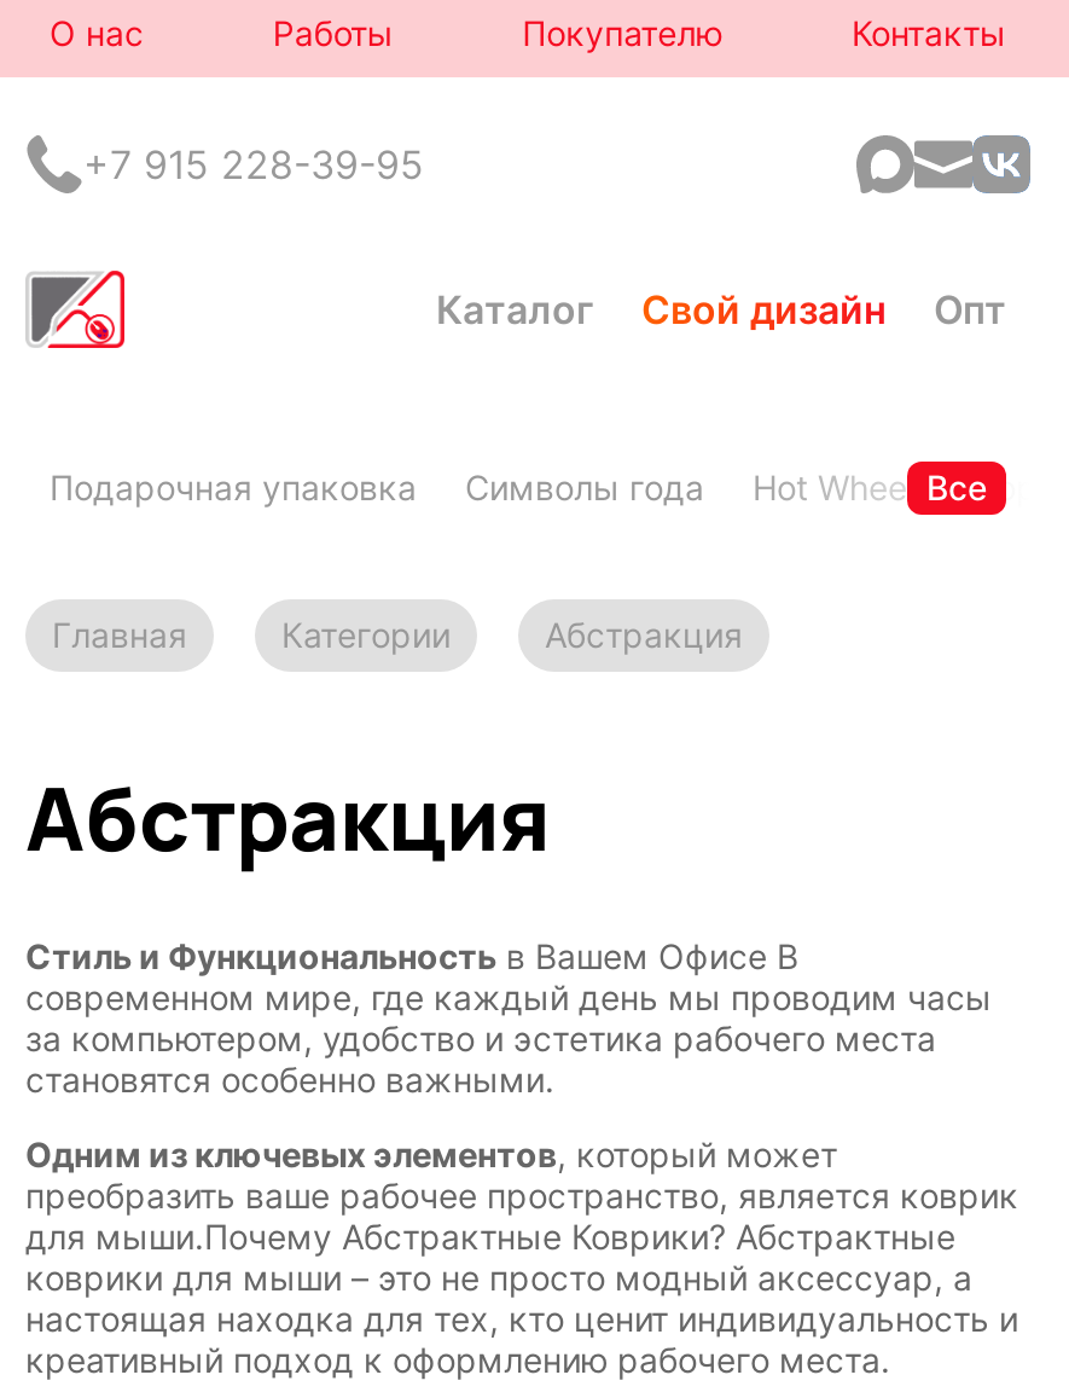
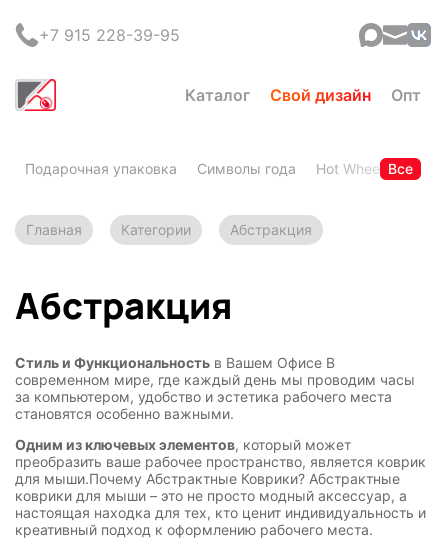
[50,12,1006,53] О нас | Работы | Покупателю | Контакты -> none

